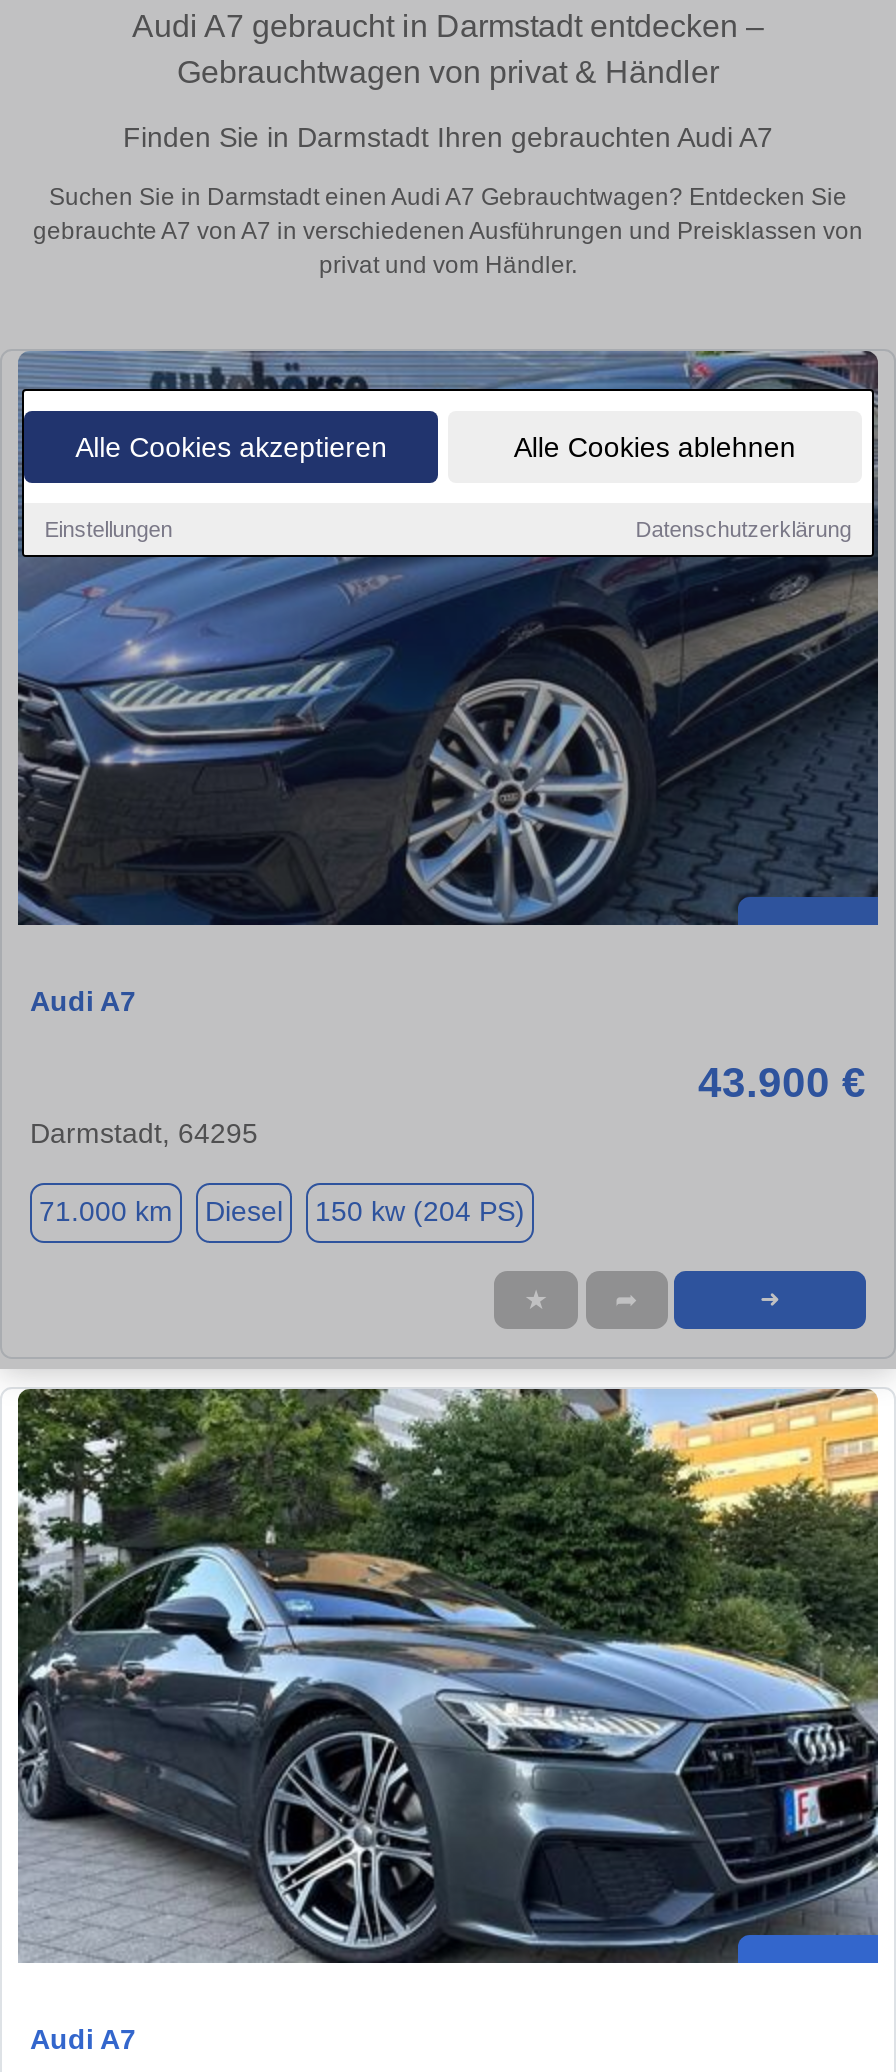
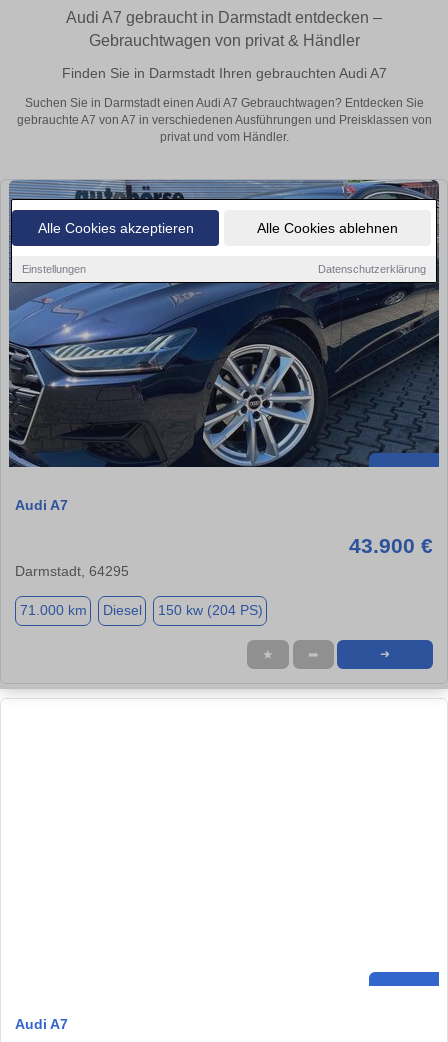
[16,1387,880,1965] [image] -> none

